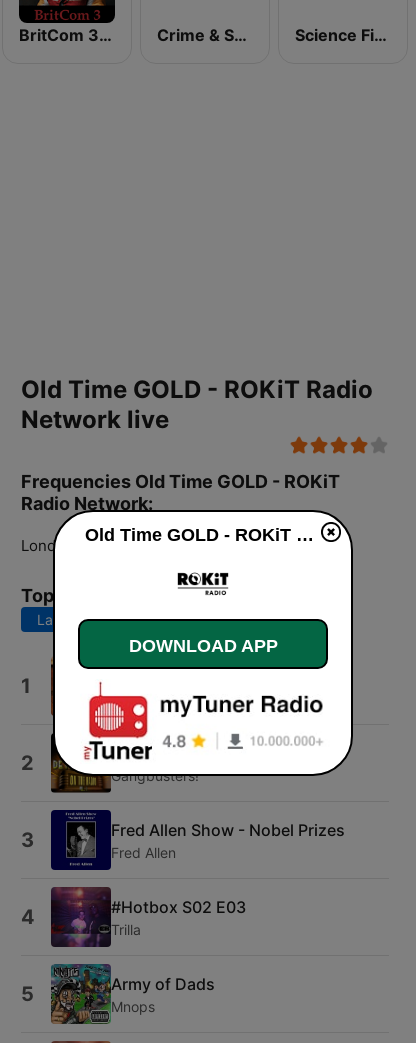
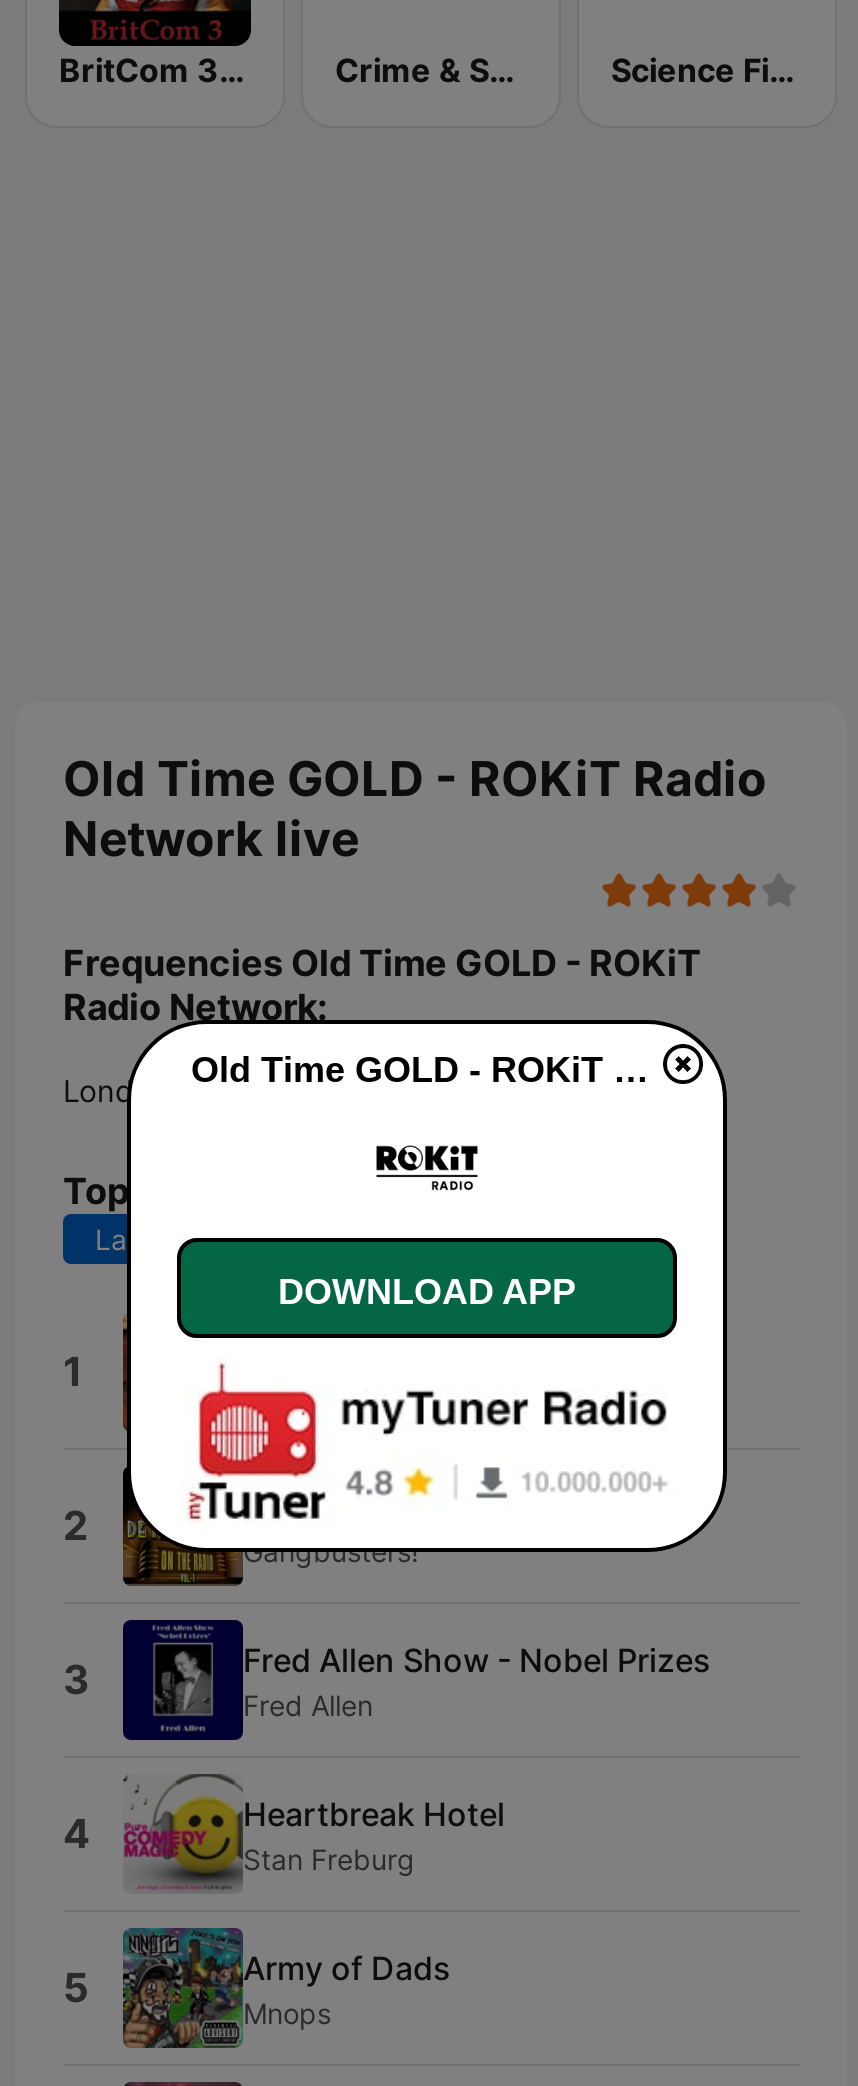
[50,887,246,947] [image] | #Hotbox S02 E03 | Trilla -> [123,1776,505,1892] [image] | Heartbreak Hotel | Stan Freburg

